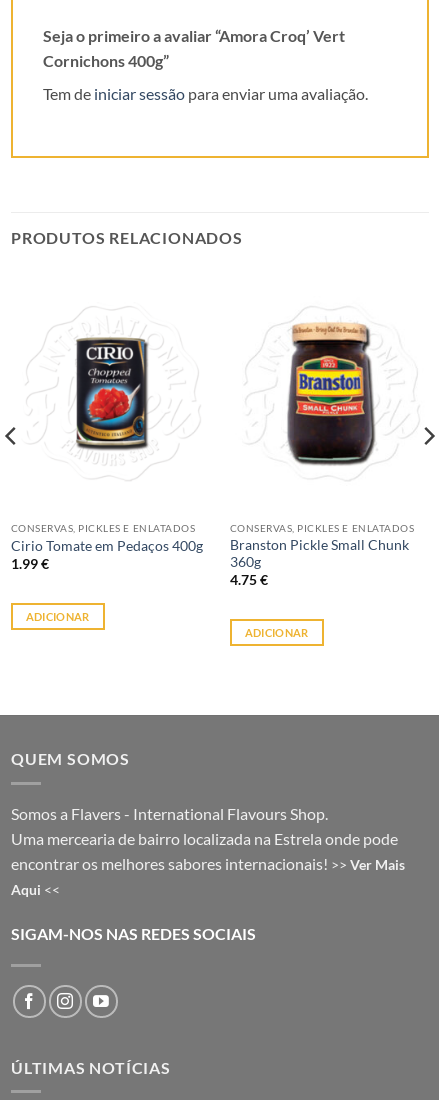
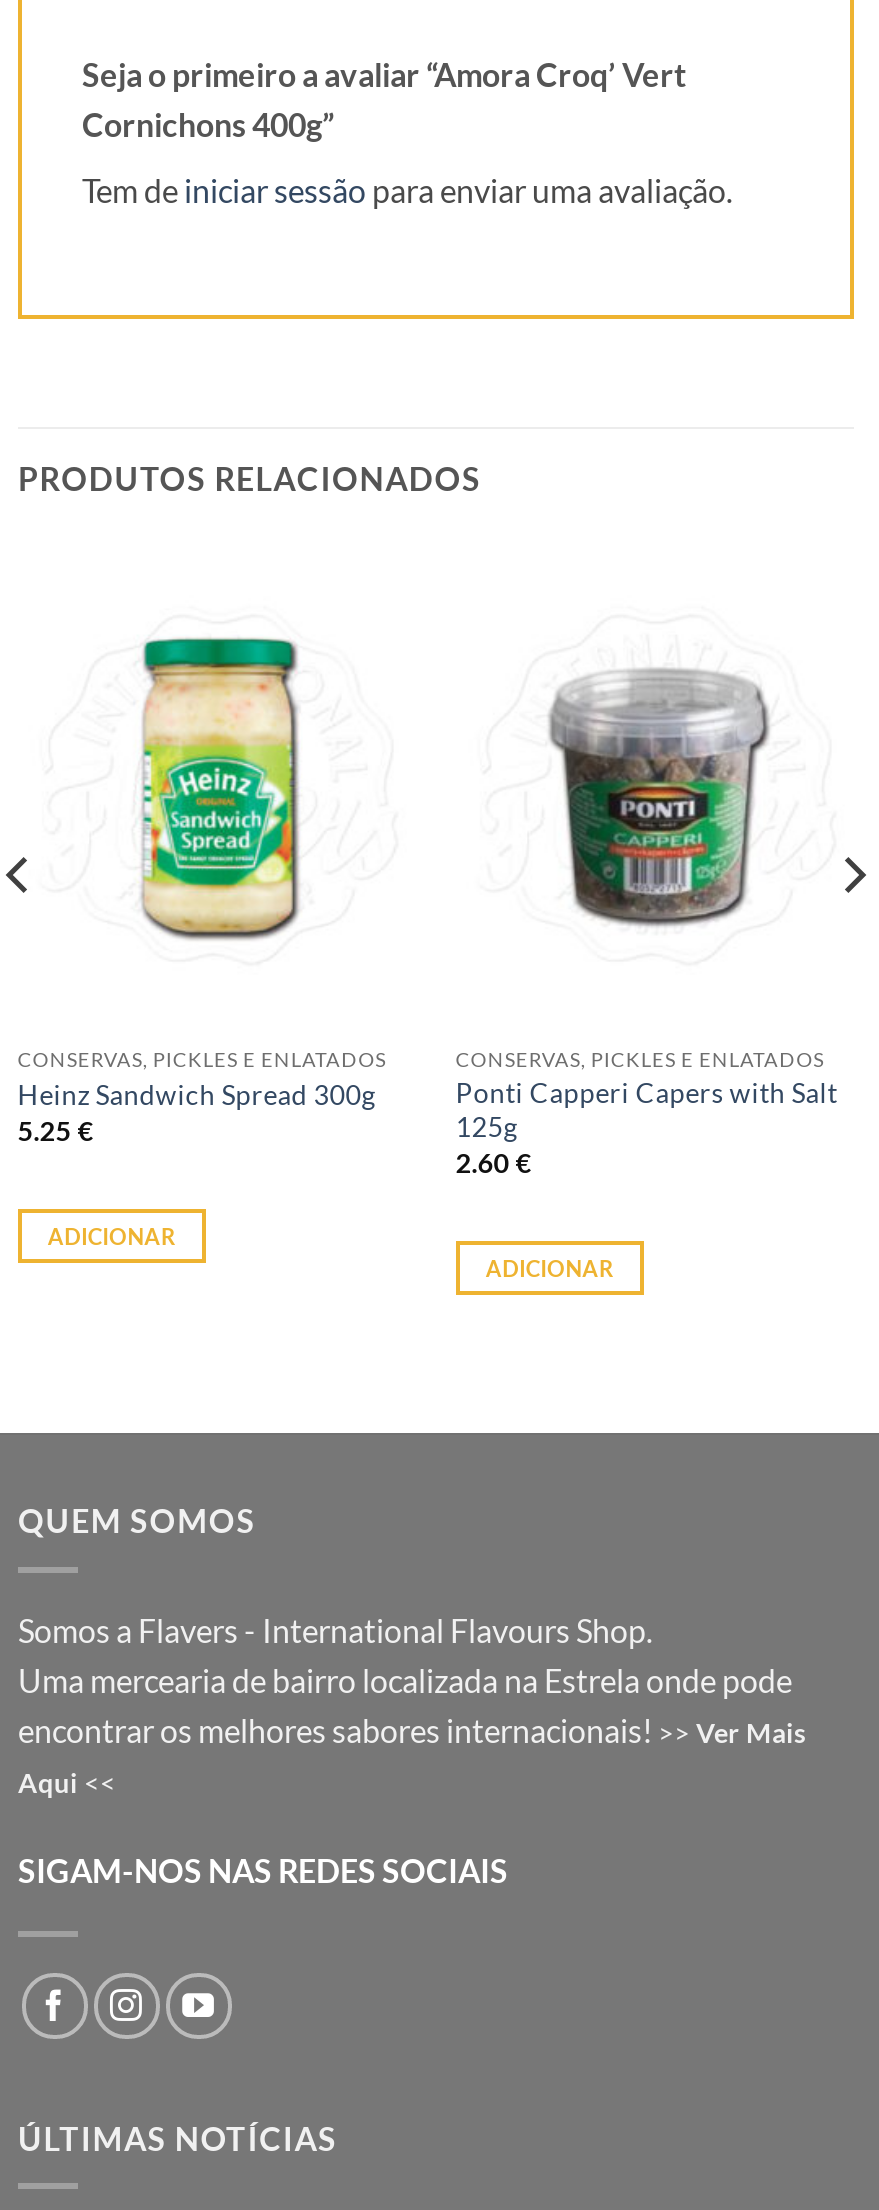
[73,318,151,468] [image] -> [140,637,300,941] [image]
[277,322,386,466] [image] -> [548,649,770,933] [image]
[11,538,203,572] Cirio Tomate em Pedaços 400g | 1.99 € -> [18,1078,376,1147] Heinz Sandwich Spread 300g | 5.25 €
[230,537,409,588] Branston Pickle Small Chunk | 360g | 4.75 € -> [456,1077,838,1180] Ponti Capperi Capers with Salt | 125g | 2.60 €

